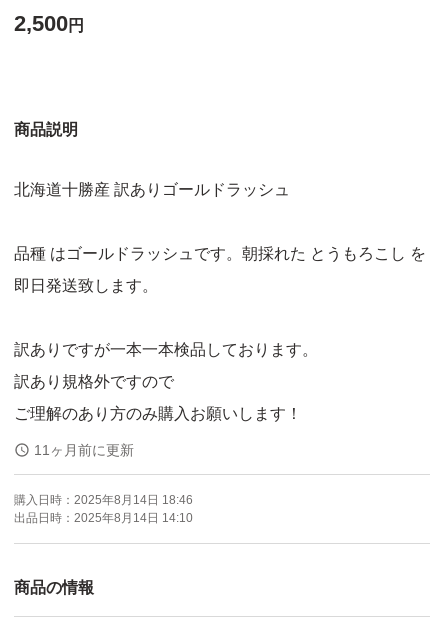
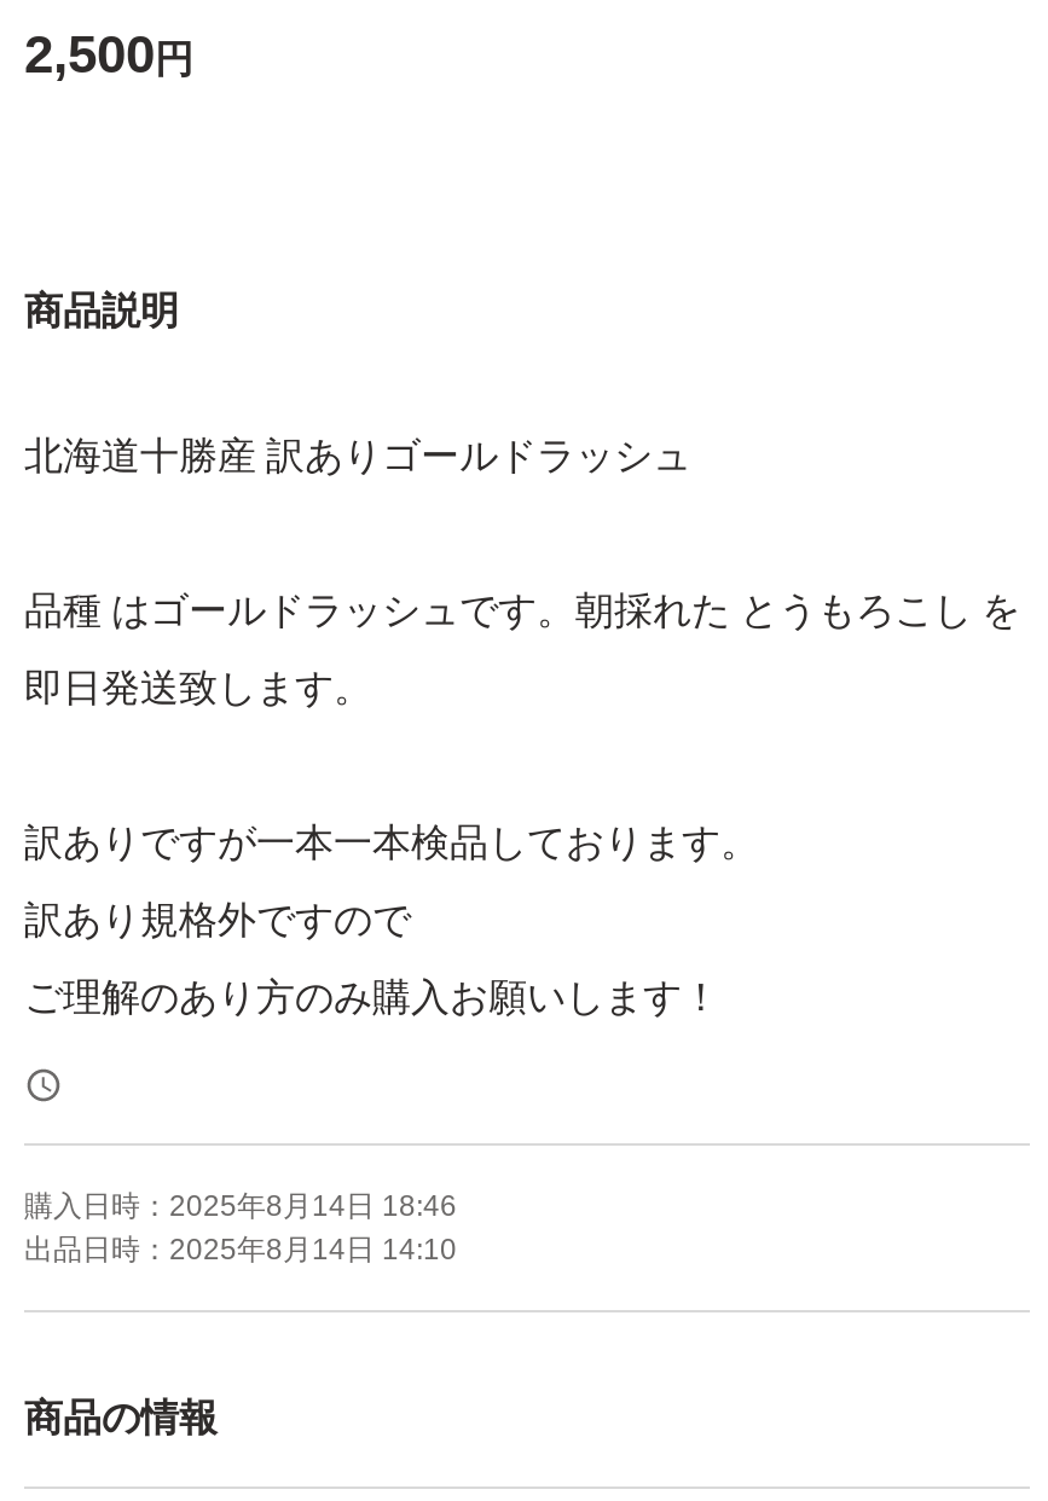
[34,442,134,458] 11ヶ月前に更新 -> none

